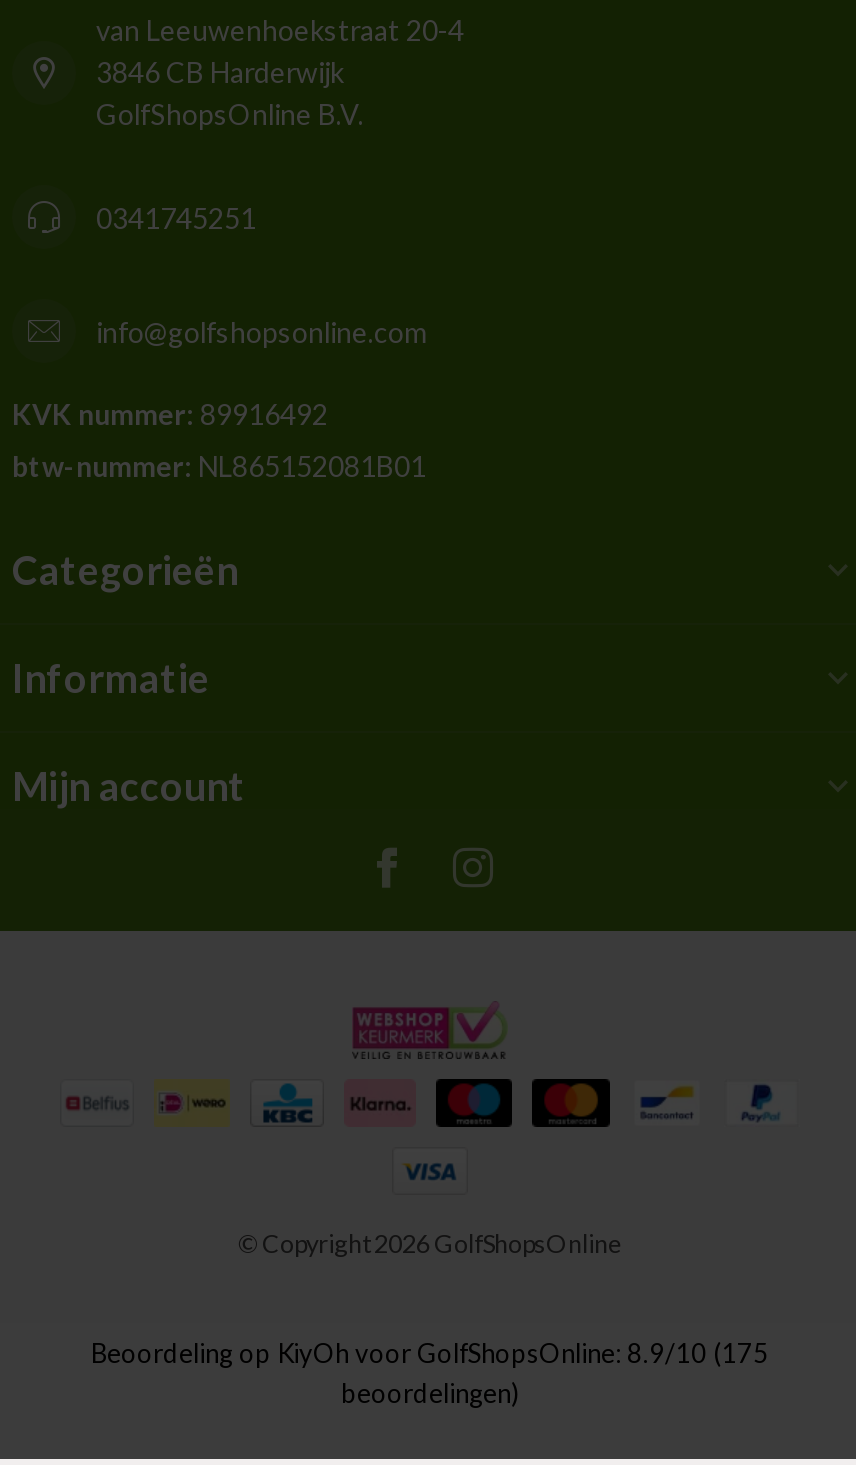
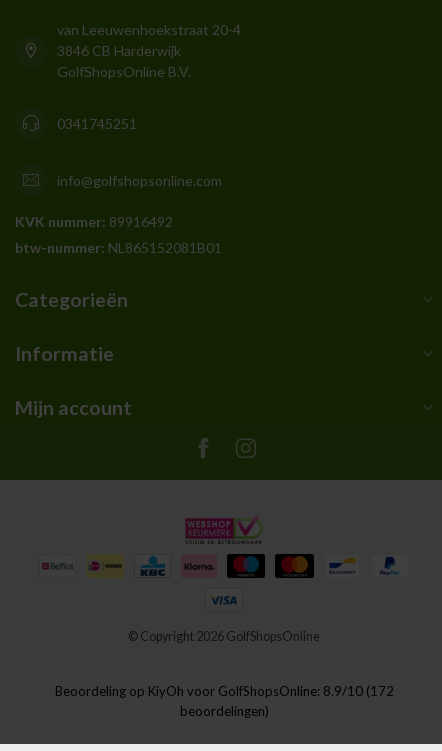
[91,1338,769,1370] Beoordeling op KiyOh voor GolfShopsOnline: 8.9/10 (175 -> [54,683,393,699] Beoordeling op KiyOh voor GolfShopsOnline: 8.9/10 (172

